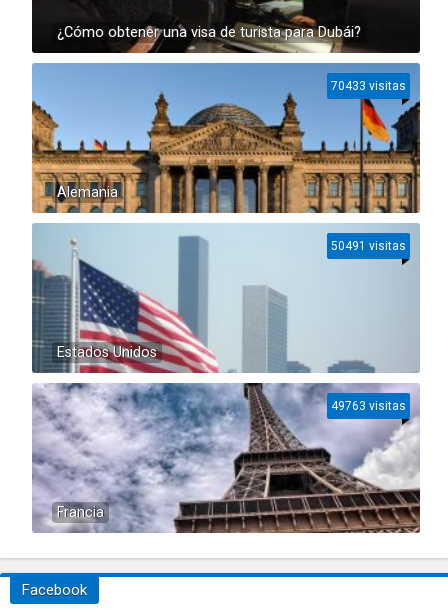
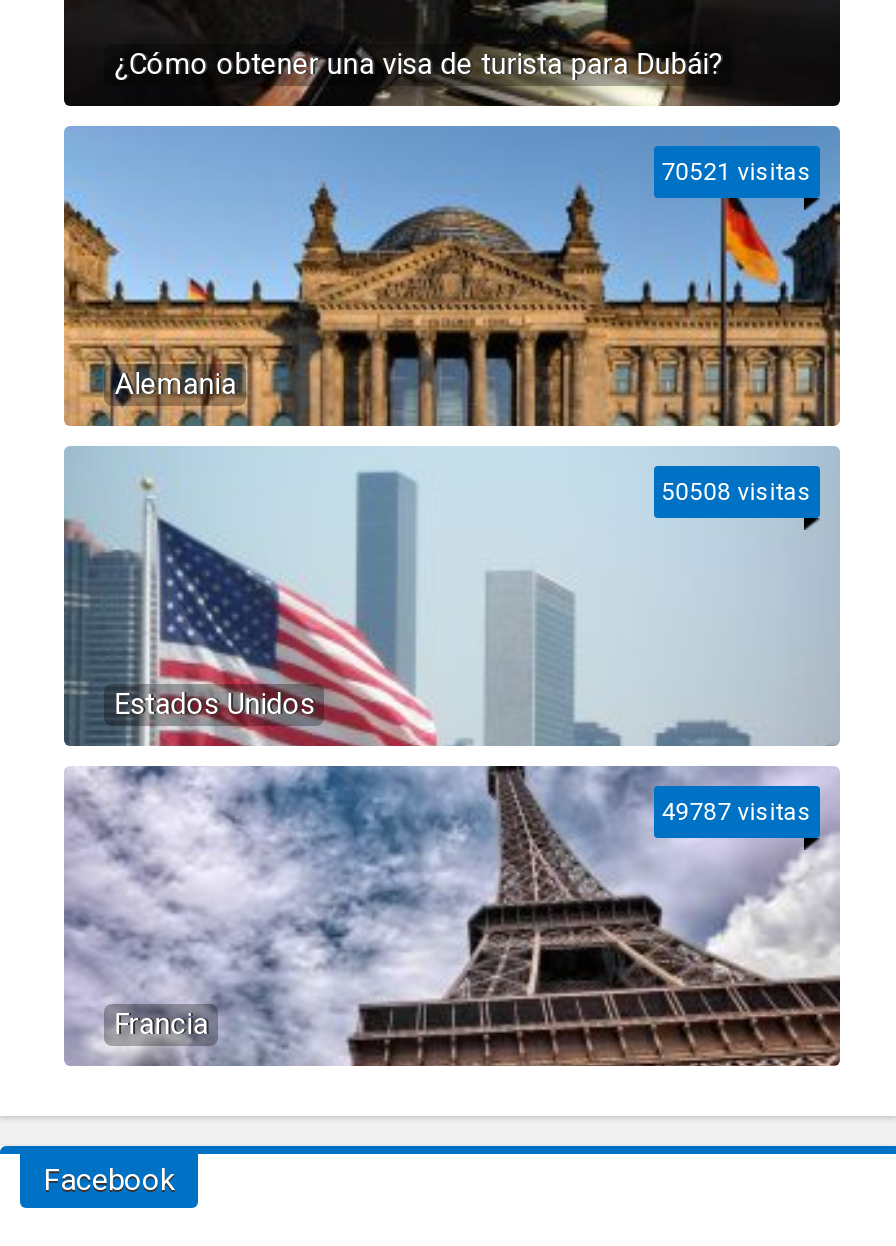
[331,79,406,93] 70433 visitas -> [662,158,812,186] 70521 visitas
[331,239,406,253] 50491 visitas -> [662,478,812,506] 50508 visitas
[331,399,406,413] 49763 visitas -> [662,798,812,826] 49787 visitas

